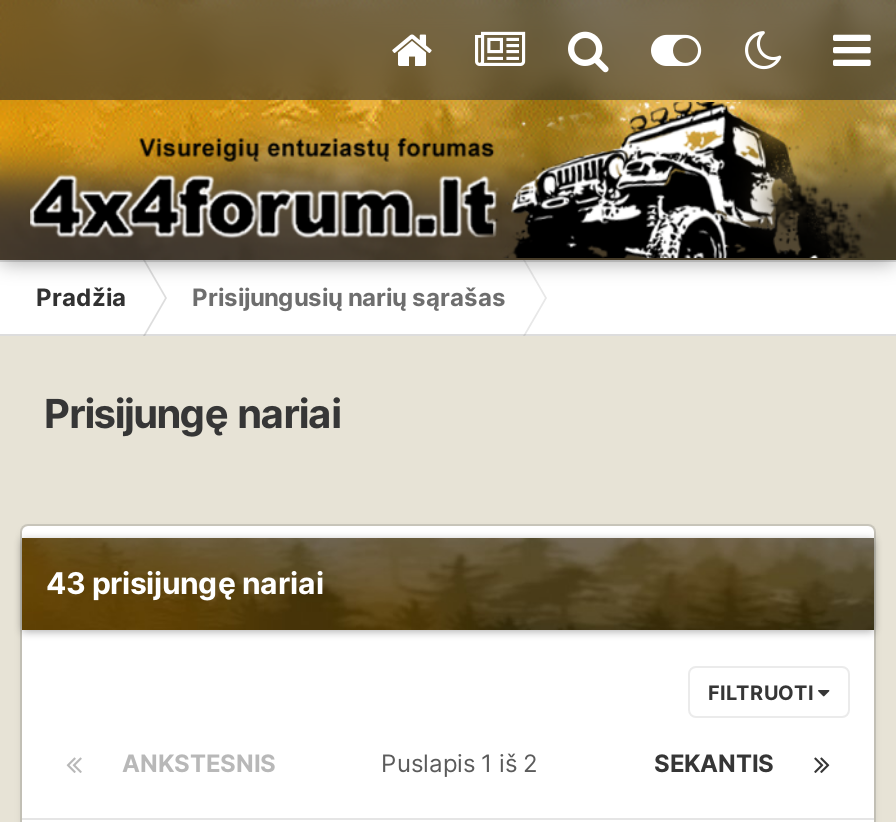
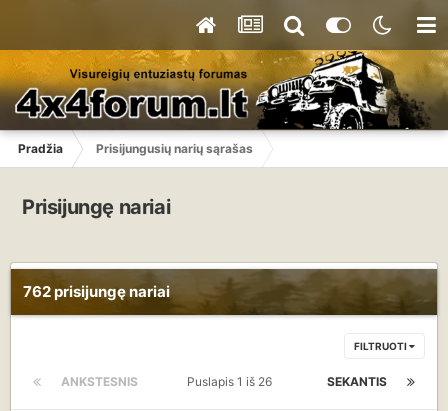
[46,564,324,602] 43 prisijungę nariai -> [23,282,170,301] 762 prisijungę nariai
[381,748,549,778] Puslapis 1 iš 2 -> [187,374,278,389] Puslapis 1 iš 26

